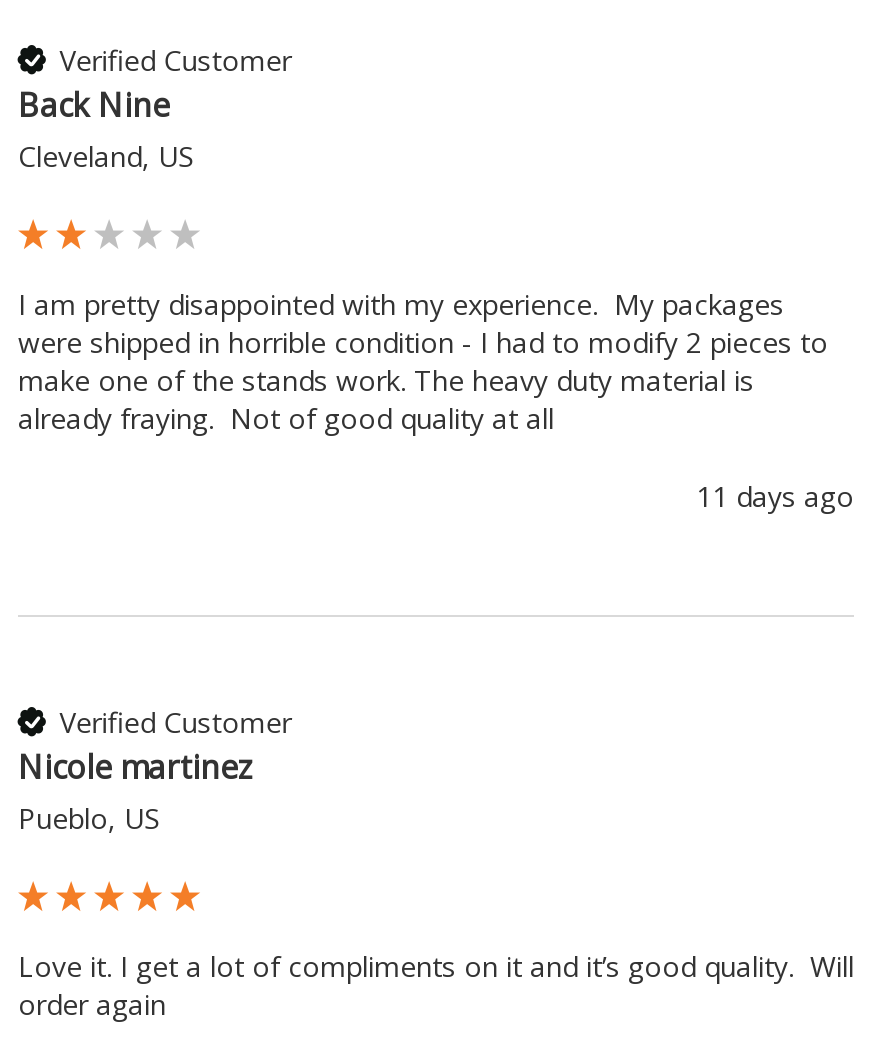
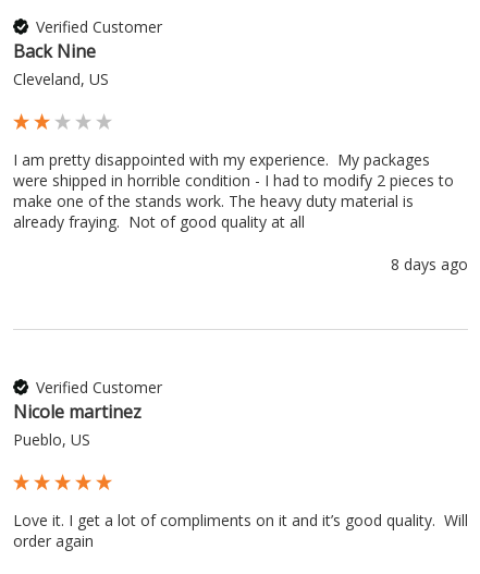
[696,478,854,516] 11 days ago -> [391,254,468,275] 8 days ago

